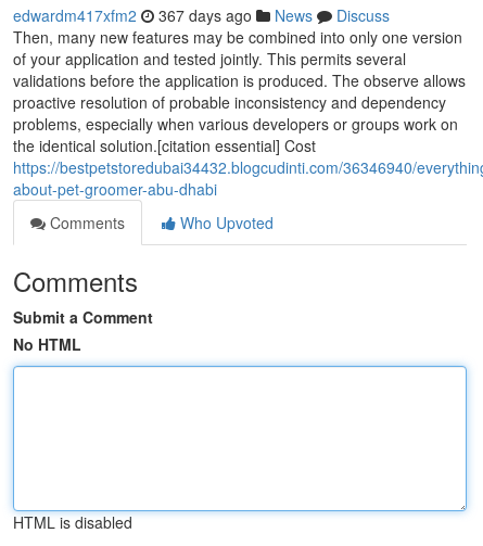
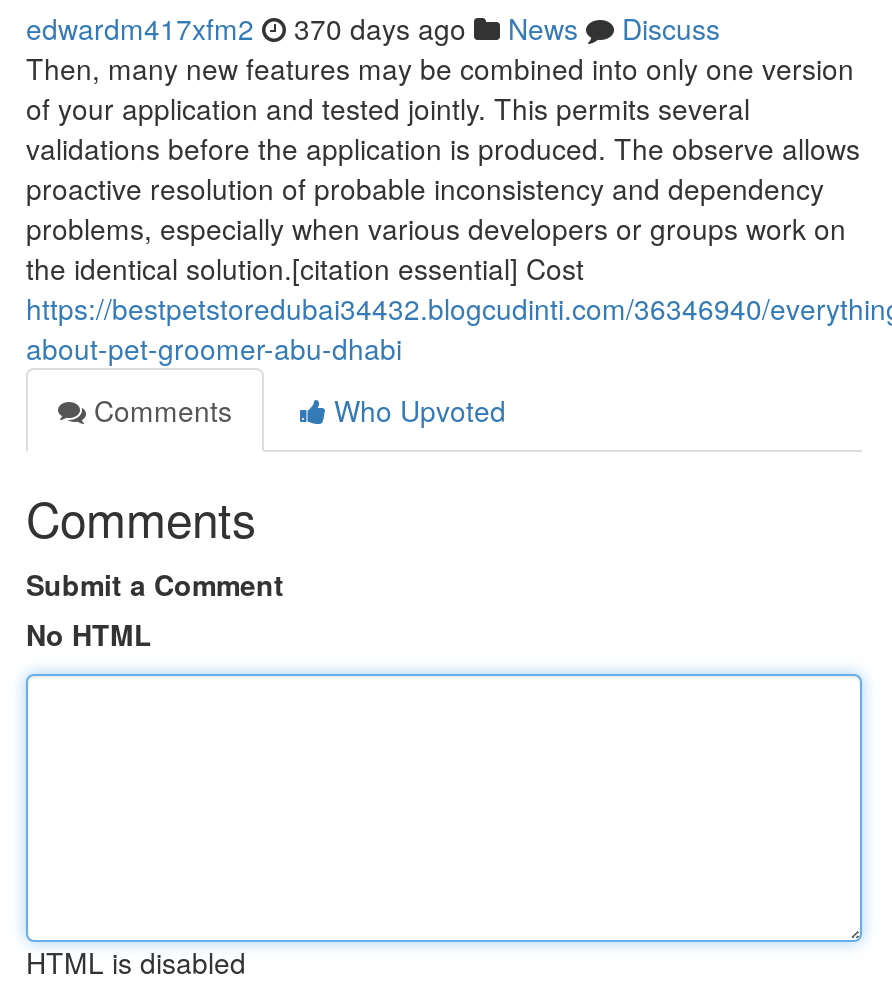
[13,4,390,26] edwardm417xfm2 367 days ago News Discuss -> [26,8,720,48] edwardm417xfm2 370 days ago News Discuss

